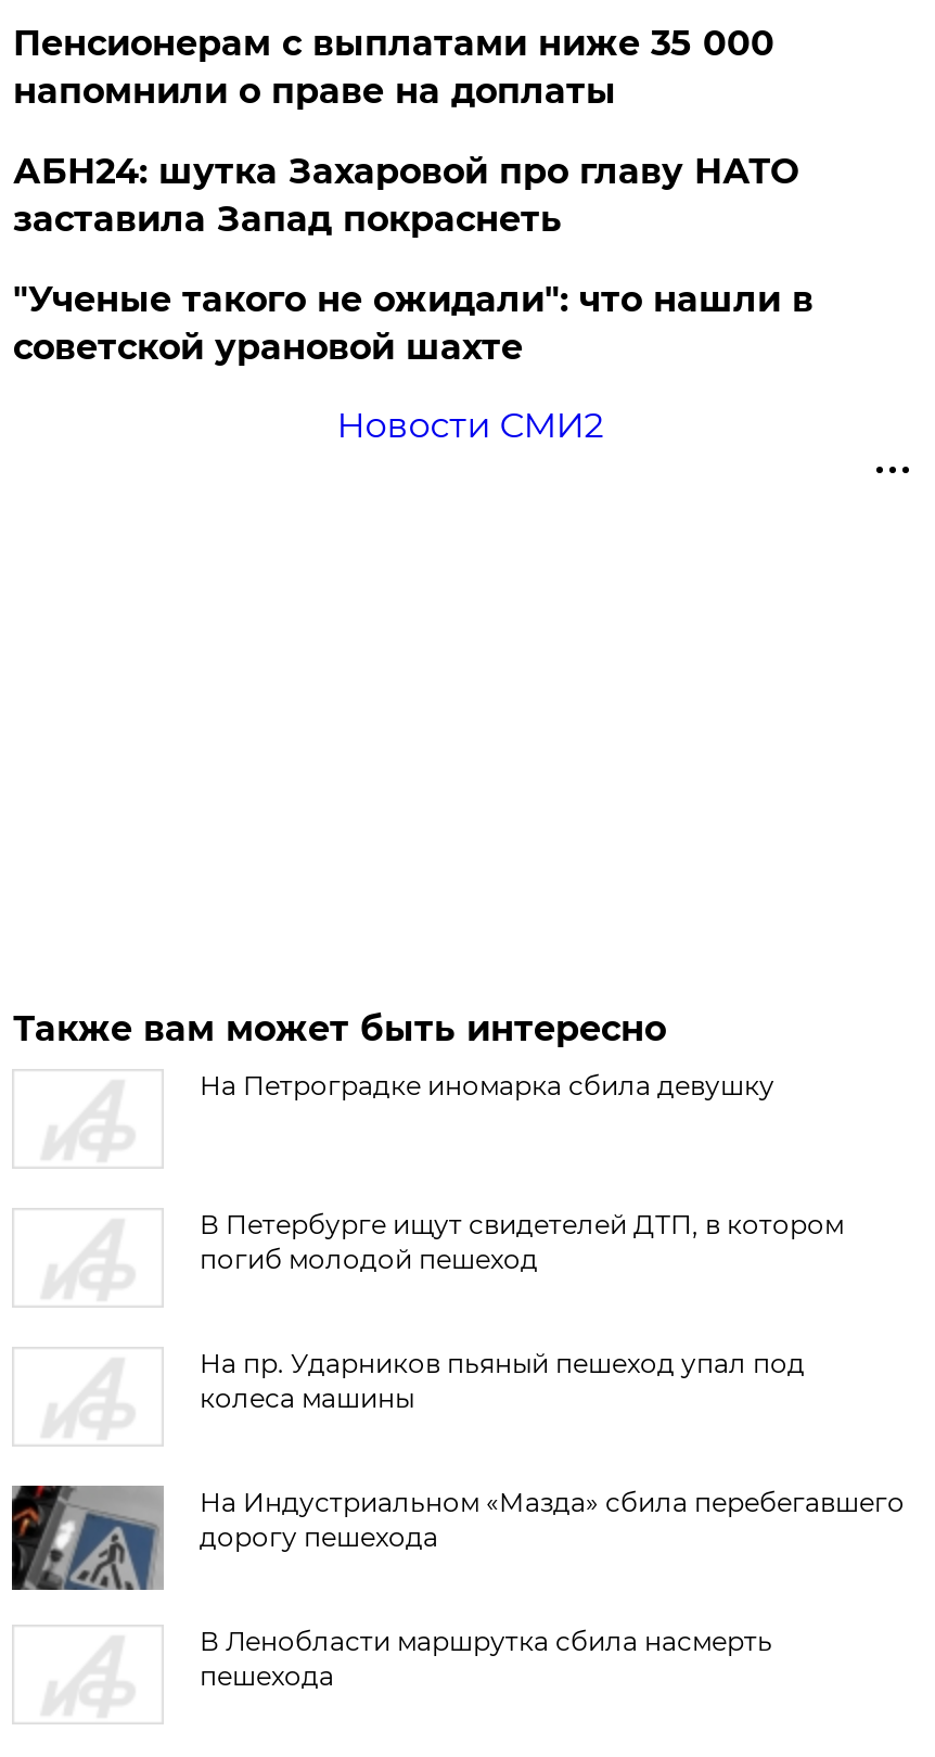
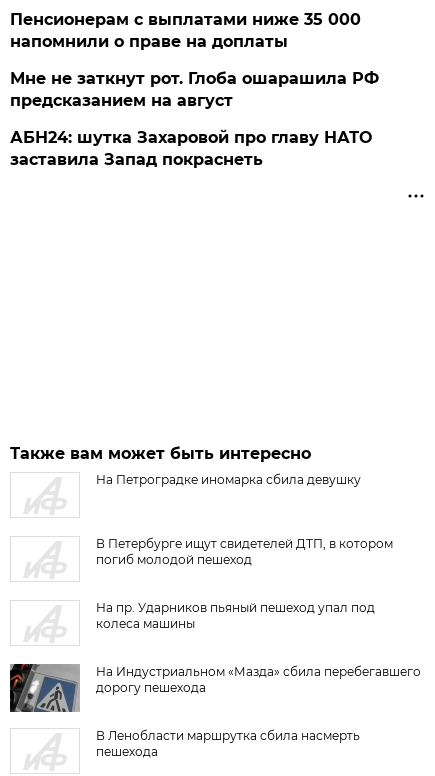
none -> [10,69,379,110] Мне не заткнут рот. Глоба ошарашила РФ | предсказанием на август
moved [13,151,798,240] -> [10,128,372,169]: АБН24: шутка Захаровой про главу НАТО | заставила Запад покраснеть
[13,279,813,446] "Ученые такого не ожидали": что нашли в | советской урановой шахте | Новости СМИ2 -> none

